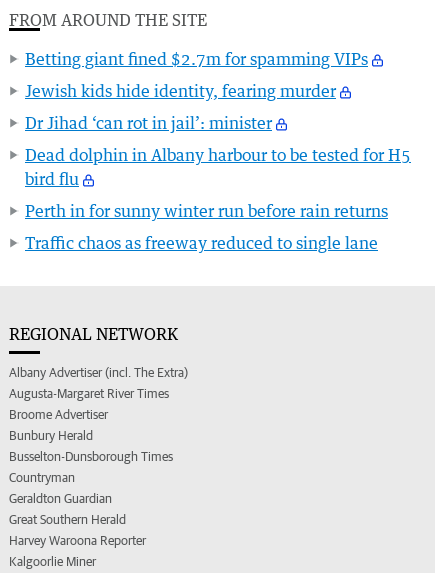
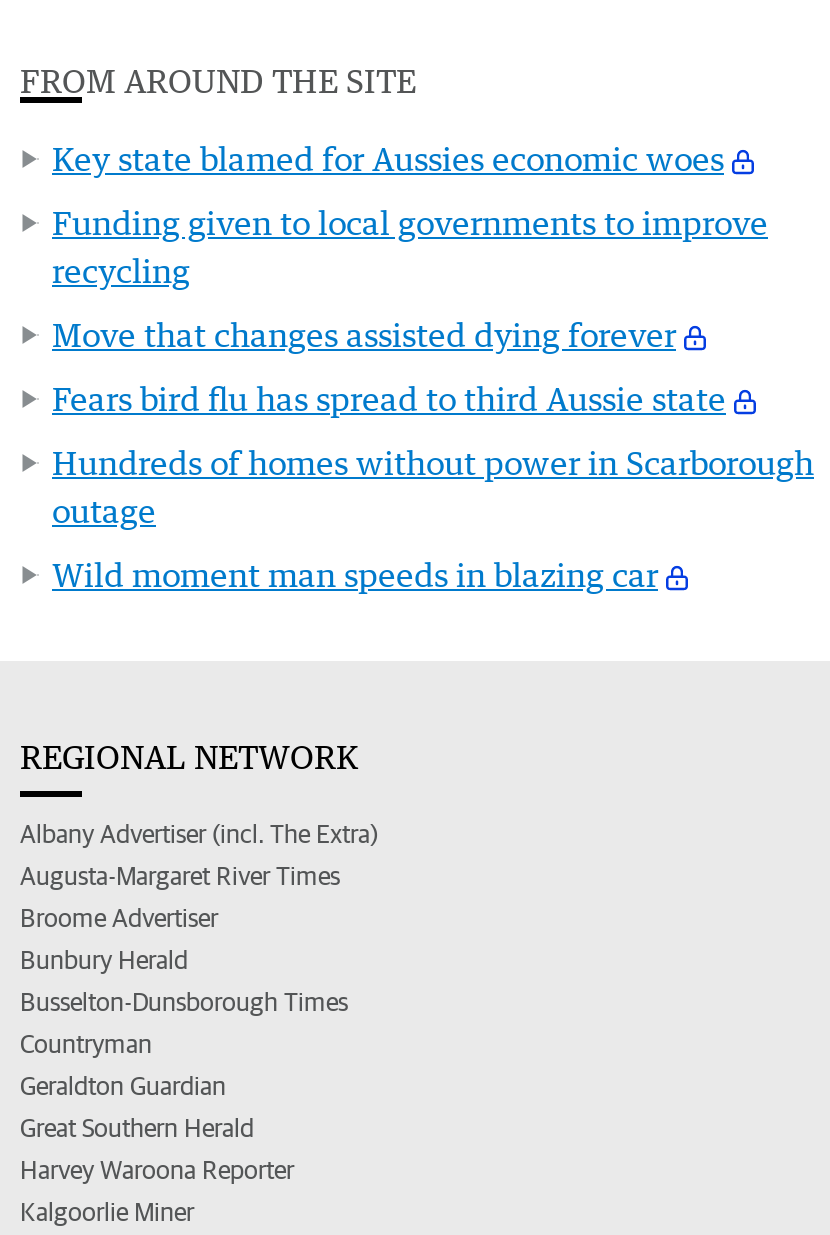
[25,48,368,68] Betting giant fined $2.7m for spamming VIPs -> [52,138,724,178] Key state blamed for Aussies economic woes
[25,80,336,100] Jewish kids hide identity, fearing murder -> [52,202,768,290] Funding given to local governments to improve | recycling
[25,112,272,132] Dr Jihad ‘can rot in jail’: minister -> [52,314,676,354] Move that changes assisted dying forever
[25,144,411,188] Dead dolphin in Albany harbour to be tested for H5 | bird flu -> [52,378,726,418] Fears bird flu has spread to third Aussie state
[25,200,388,220] Perth in for sunny winter run before rain returns -> [52,442,814,530] Hundreds of homes without power in Scarborough | outage
[25,232,378,252] Traffic chaos as freeway reduced to single lane -> [52,554,658,594] Wild moment man speeds in blazing car

